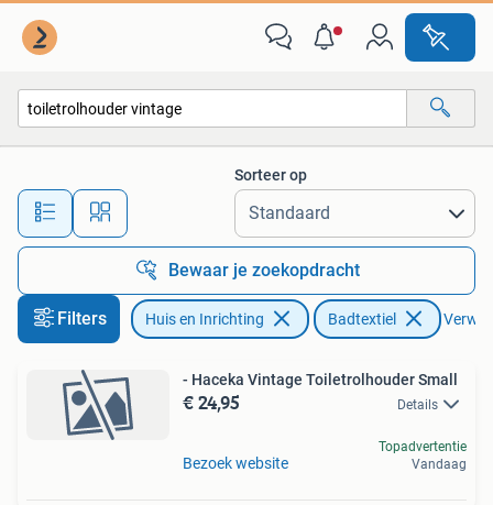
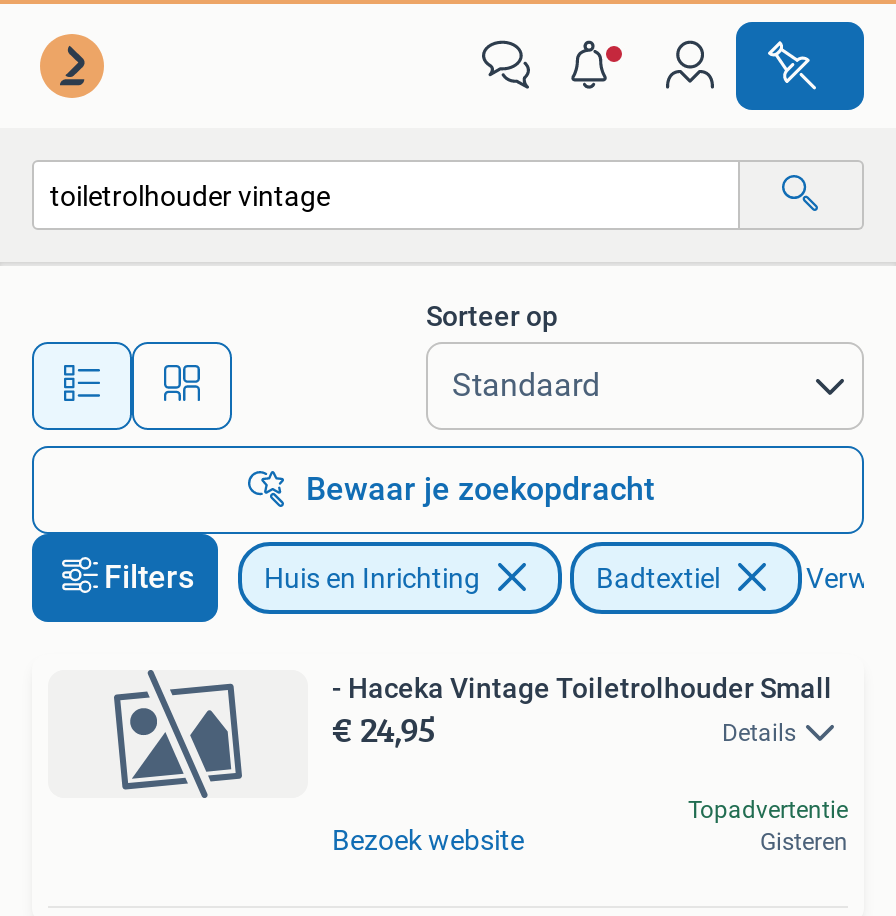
[412,457,467,472] Vandaag -> [760,829,848,857] Gisteren

